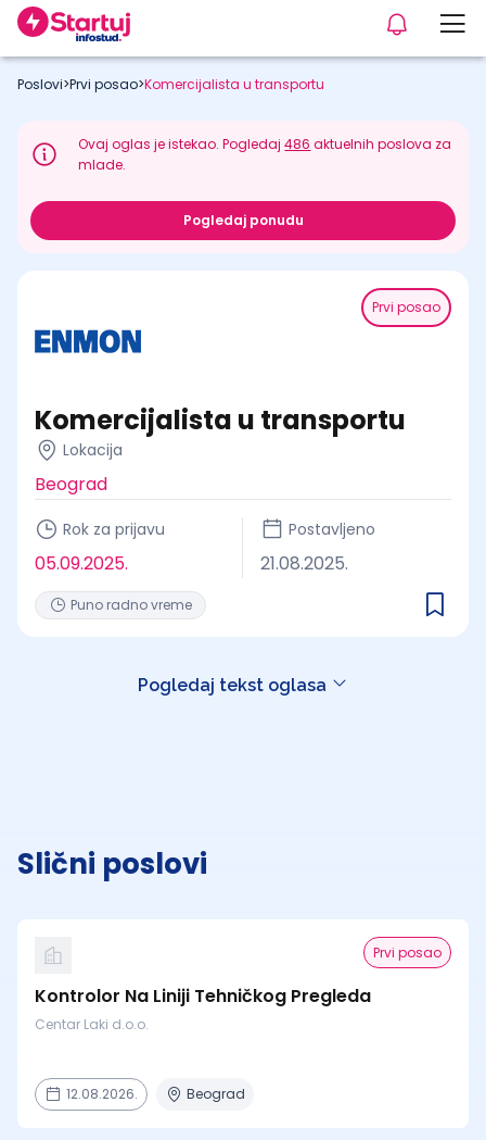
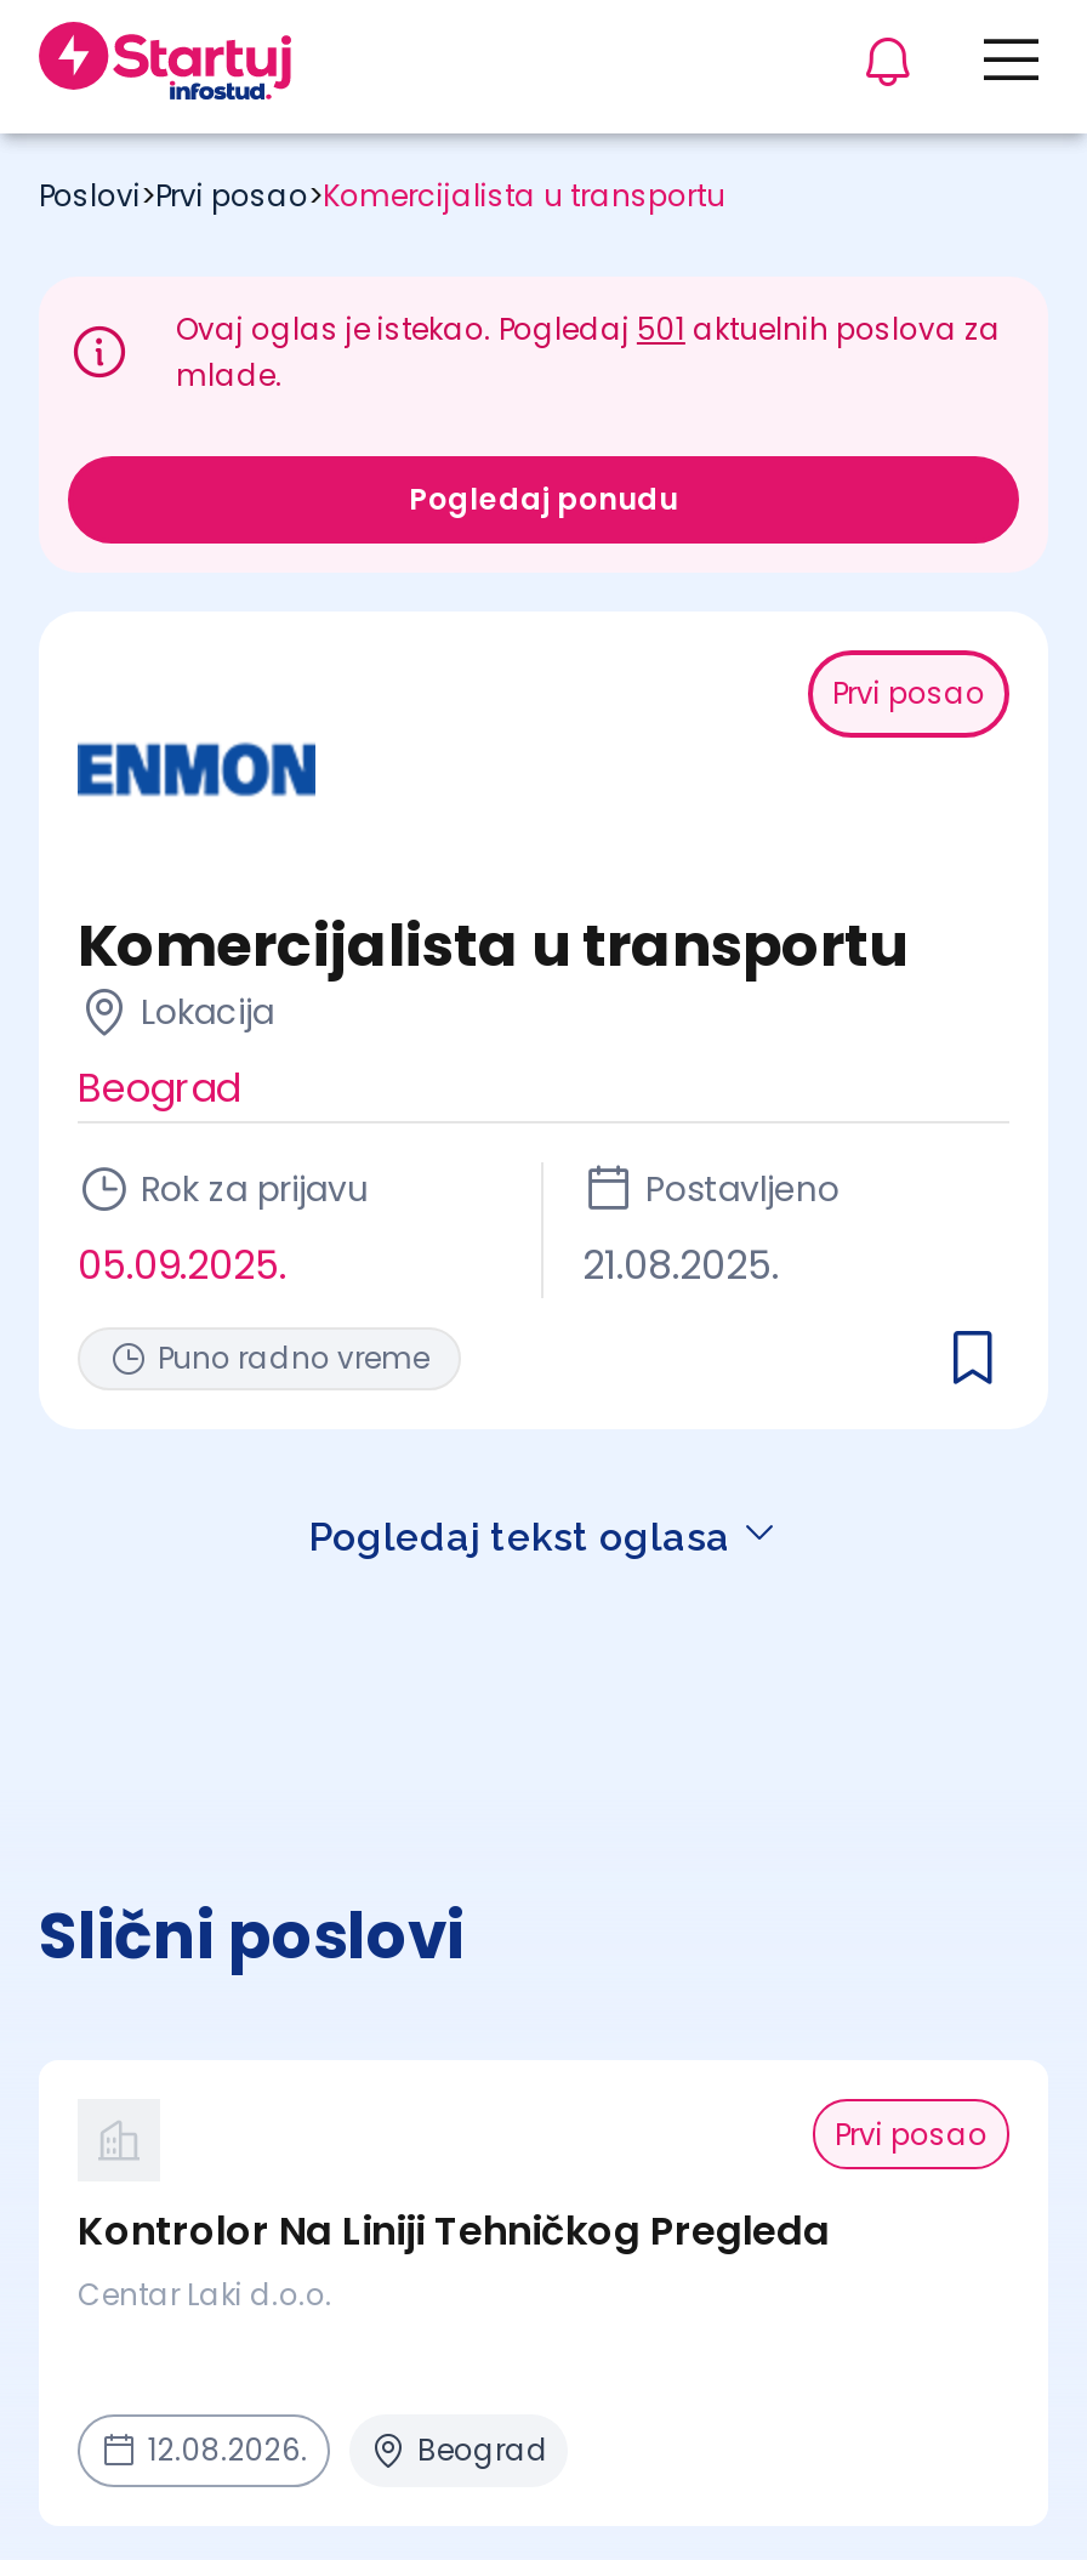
[79,135,452,153] Ovaj oglas je istekao. Pogledaj 486 aktuelnih poslova za -> [176,308,1001,349] Ovaj oglas je istekao. Pogledaj 501 aktuelnih poslova za

